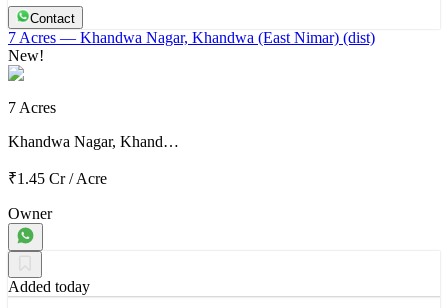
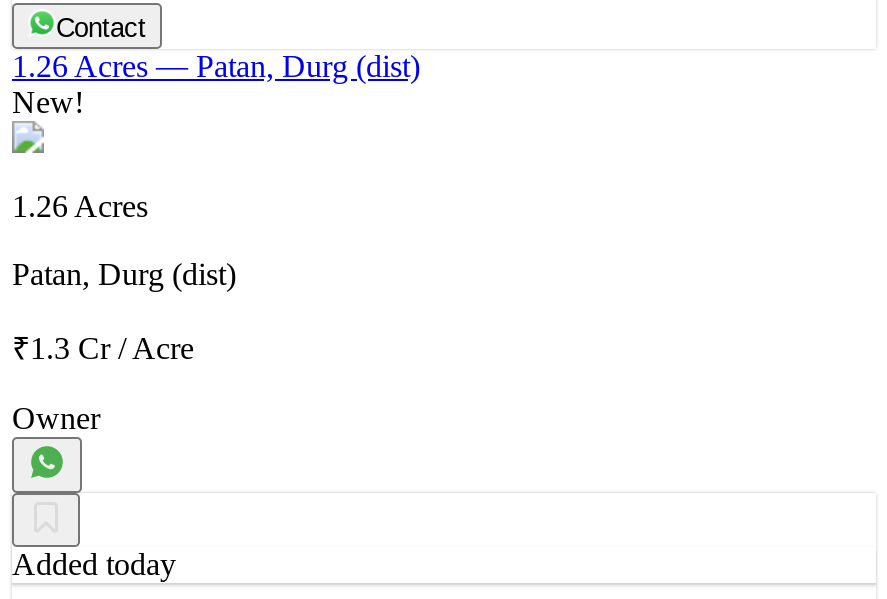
[8,29,375,46] 7 Acres— Khandwa Nagar, Khandwa (East Nimar) (dist) -> [12,50,420,84] 1.26 Acres— Patan, Durg (dist)
[8,99,56,116] 7 Acres -> [12,190,148,224] 1.26 Acres
[8,133,179,150] Khandwa Nagar, Khand… -> [12,258,236,292] Patan, Durg (dist)
[8,170,107,187] ₹1.45 Cr / Acre -> [12,332,194,366] ₹1.3 Cr / Acre

